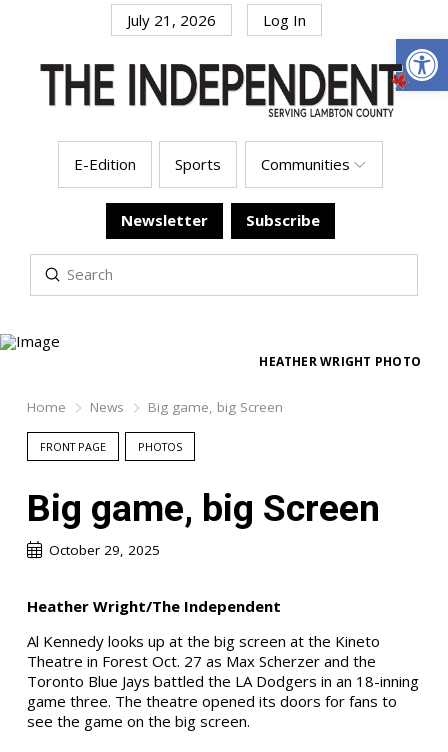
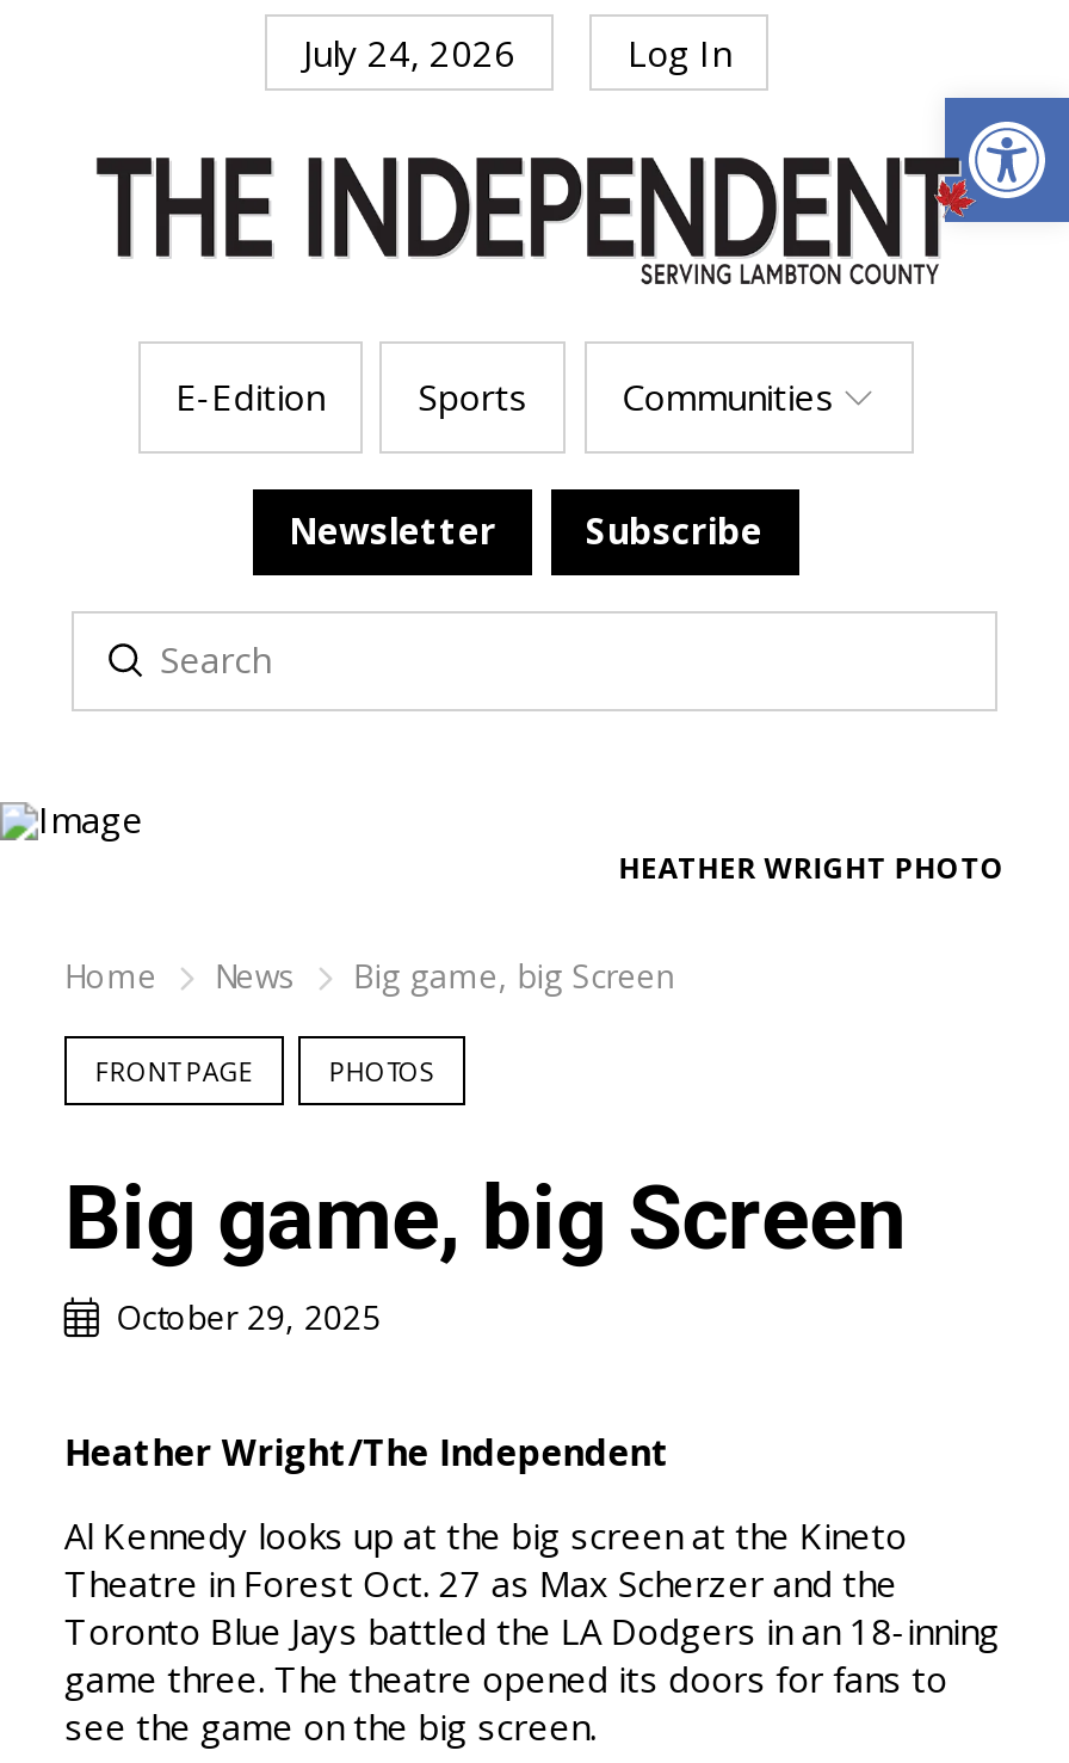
[127,9,216,29] July 21, 2026 -> [303,27,515,75] July 24, 2026

